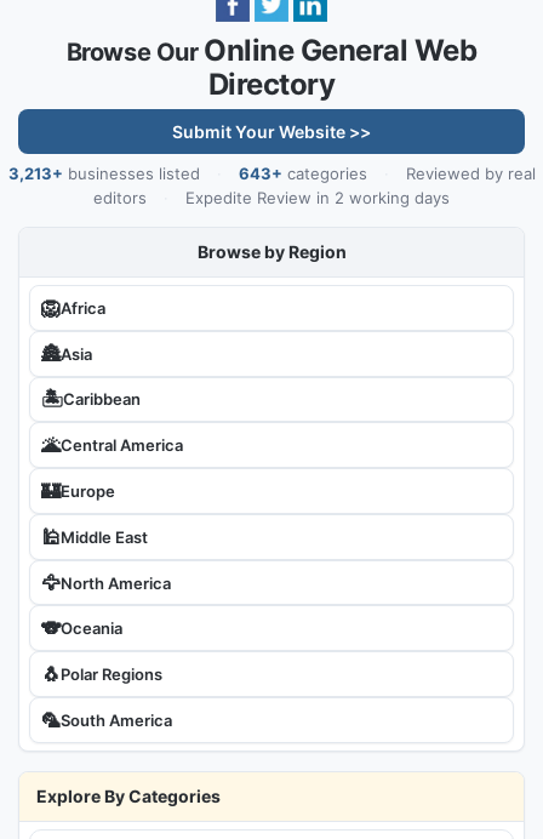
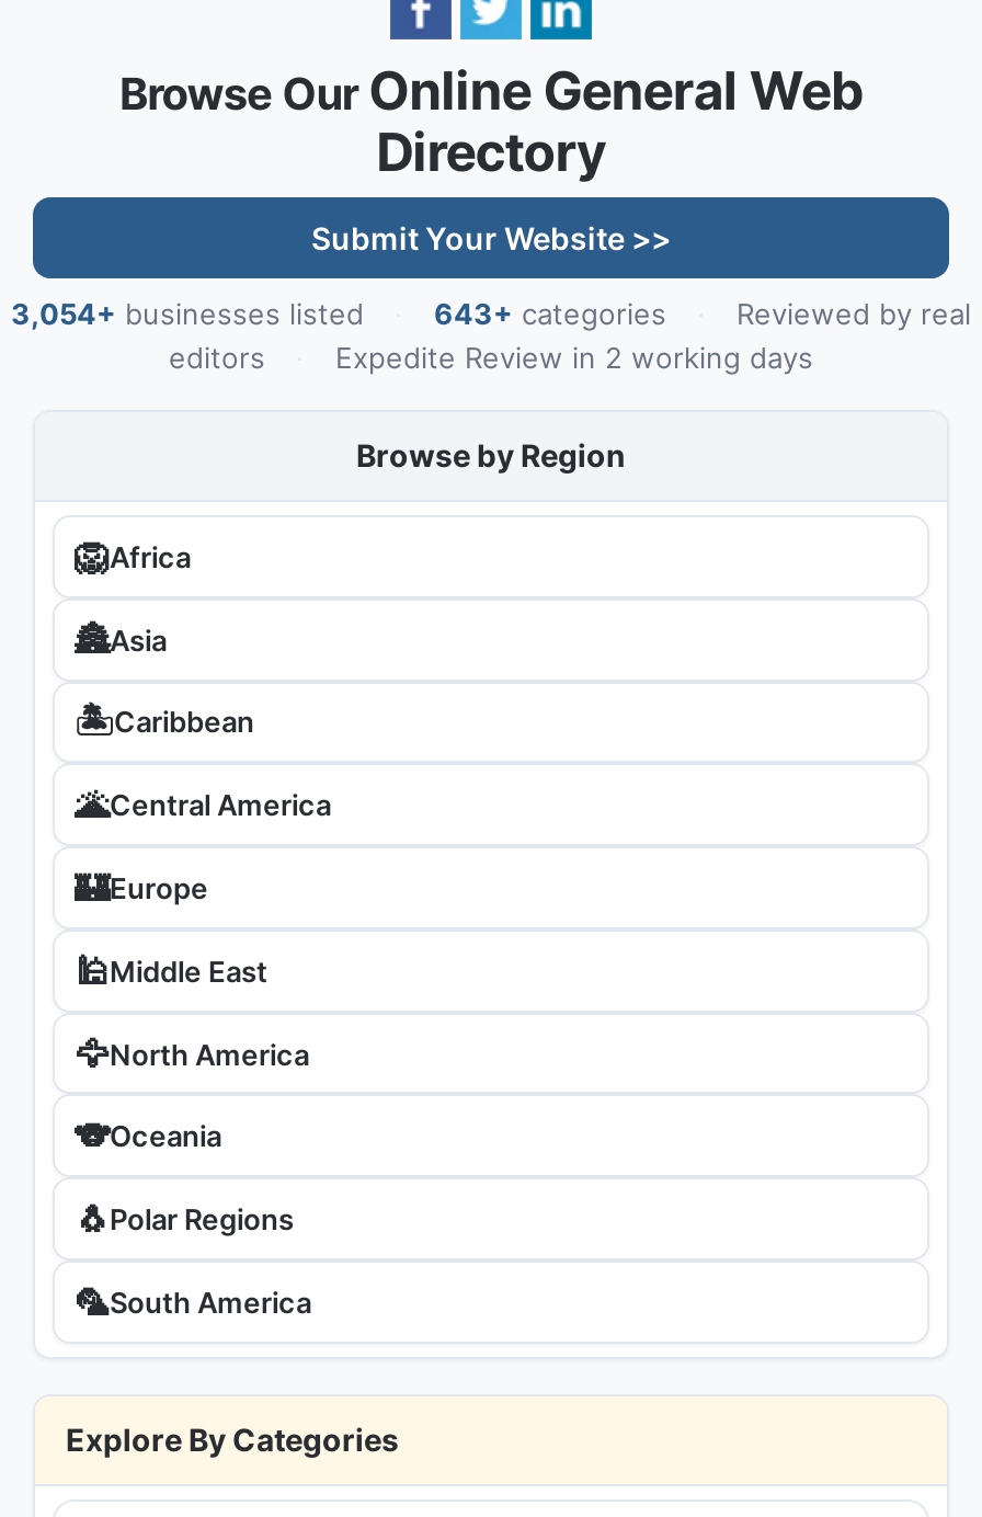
[8,164,199,183] 3,213+ businesses listed -> [11,296,364,331] 3,054+ businesses listed

